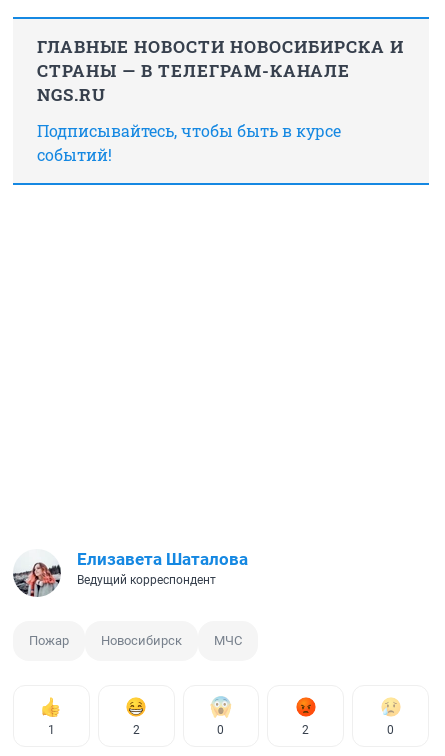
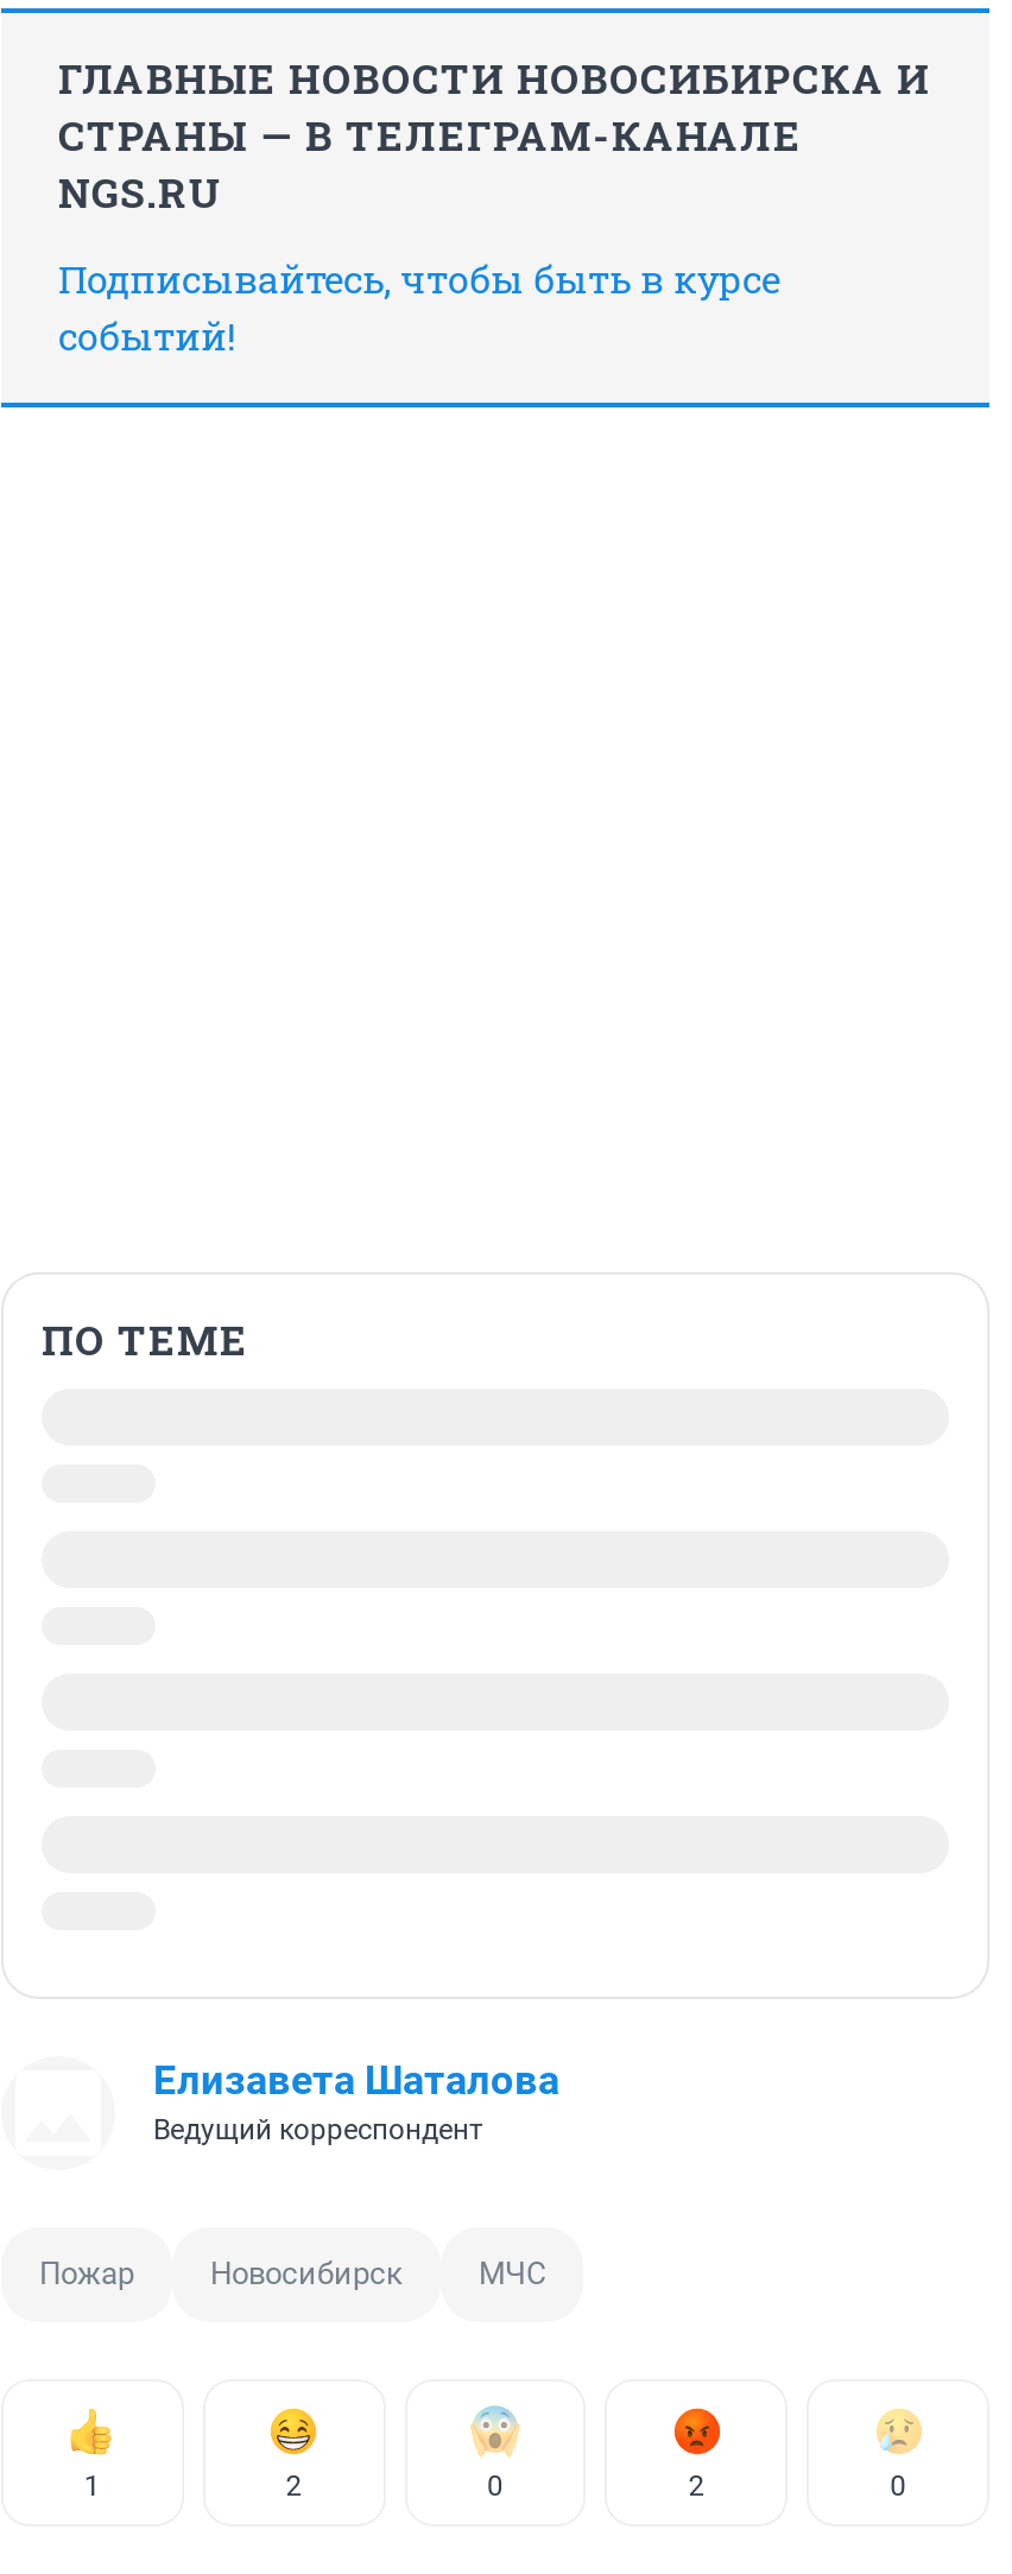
none -> [42,1313,248,1368] ПО ТЕМЕ
[12,557,62,598] [image] -> none

